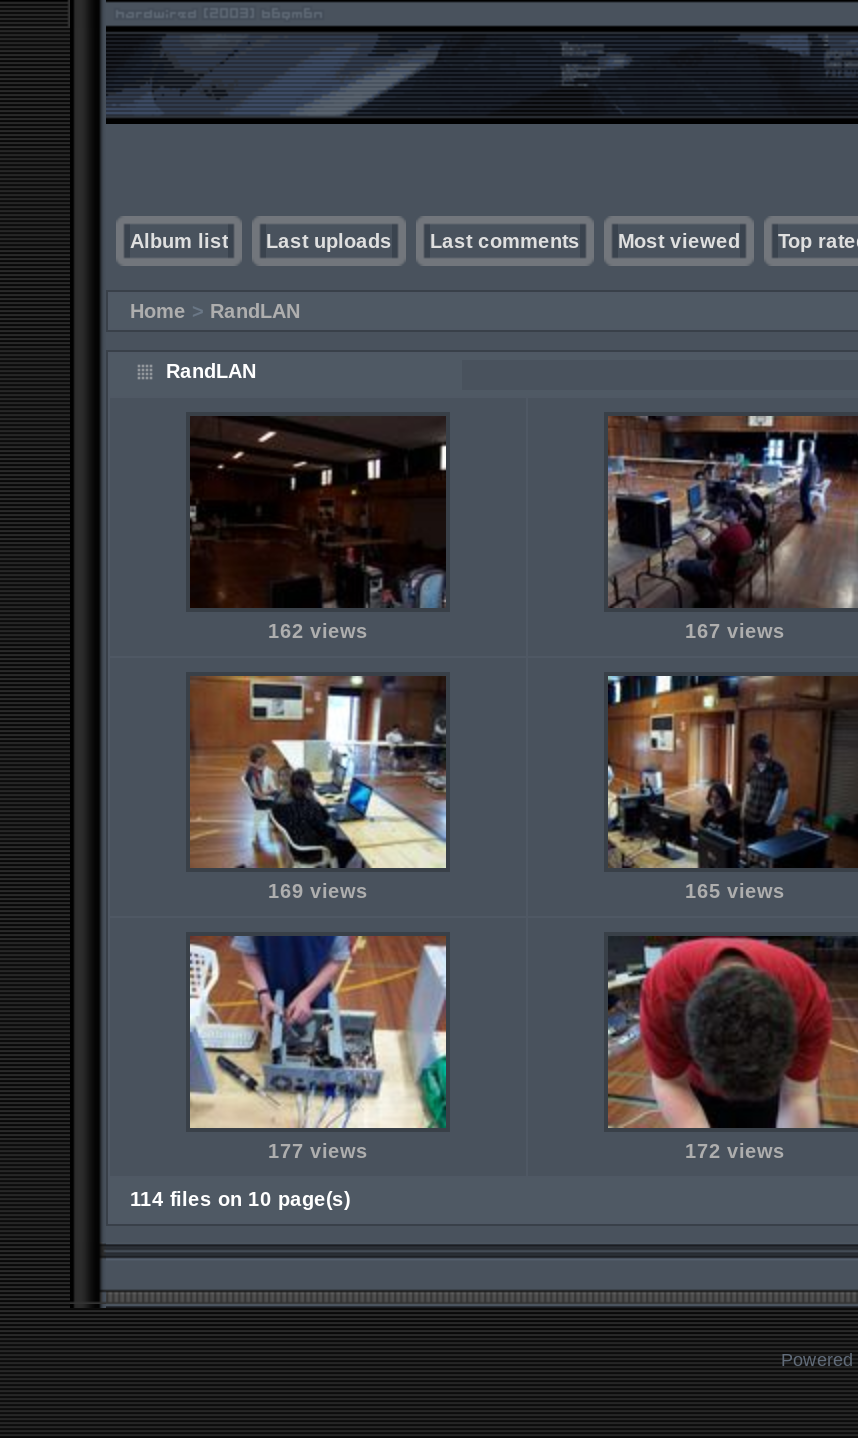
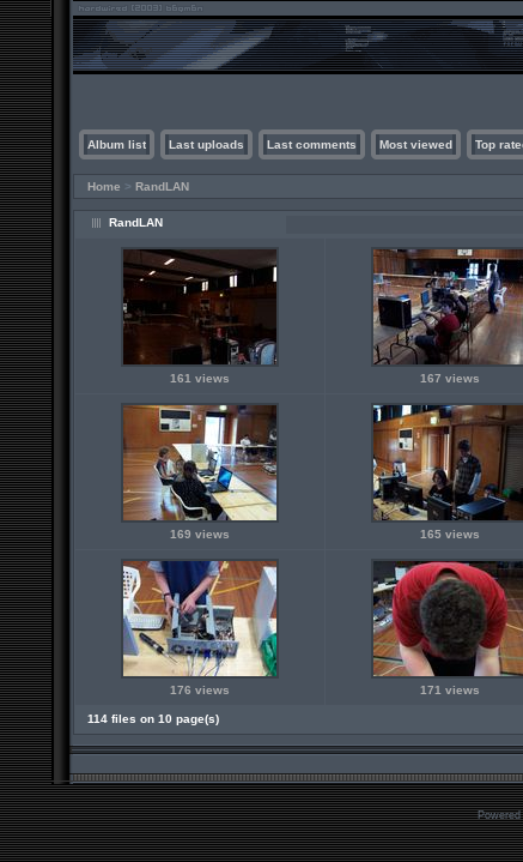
[268,620,368,642] 162 views -> [170,372,230,385] 161 views
[268,1140,368,1162] 177 views -> [170,683,230,697] 176 views
[685,1140,785,1162] 172 views -> [419,683,479,697] 171 views

